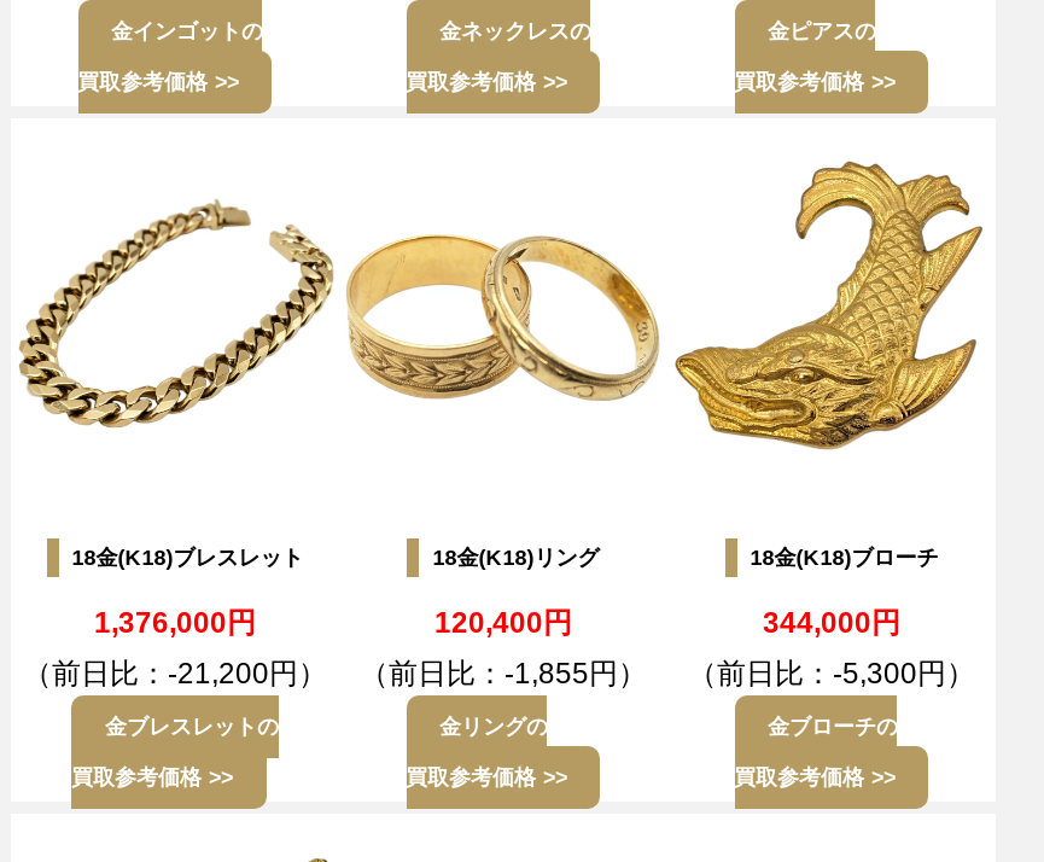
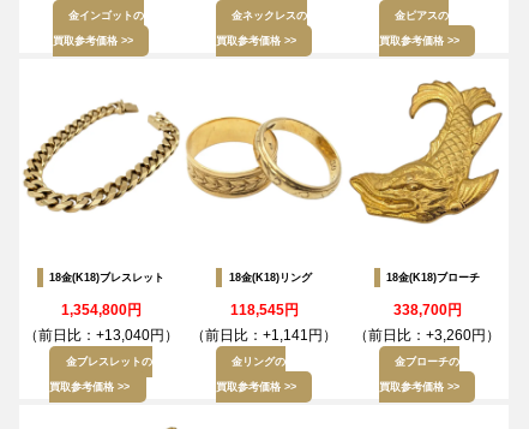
[94,606,256,640] 1,376,000円 -> [61,302,141,319] 1,354,800円
[434,606,572,640] 120,400円 -> [230,302,298,319] 118,545円
[763,606,900,640] 344,000円 -> [393,302,461,319] 338,700円
[23,657,327,691] （前日比：-21,200円） -> [23,327,178,344] （前日比：+13,040円）
[360,657,647,691] （前日比：-1,855円） -> [191,327,337,344] （前日比：+1,141円）
[688,657,975,691] （前日比：-5,300円） -> [354,327,500,344] （前日比：+3,260円）

